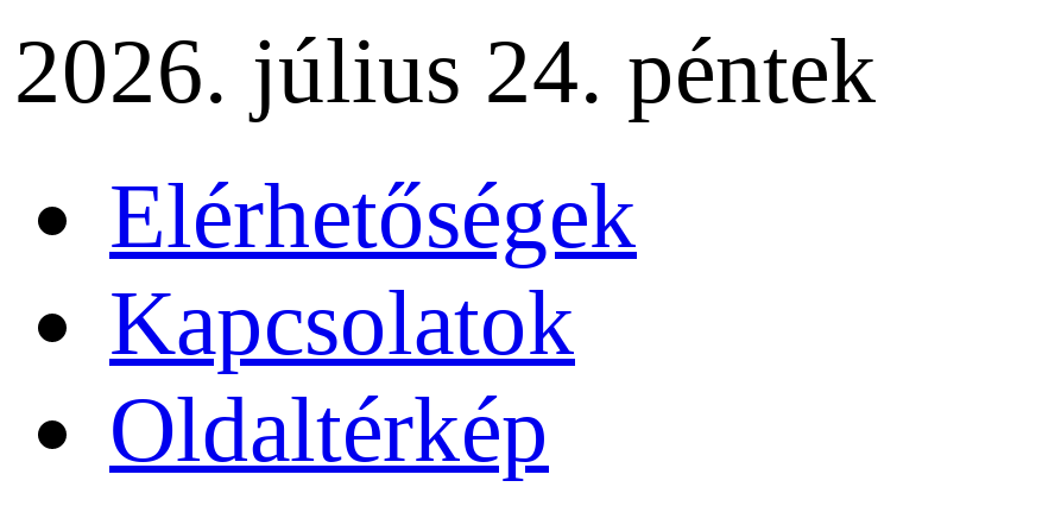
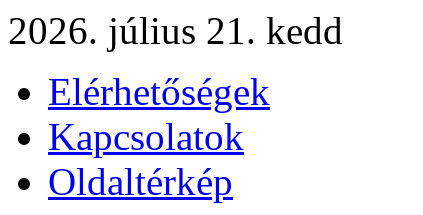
[14,19,877,121] 2026. július 24. péntek -> [8,9,343,52] 2026. július 21. kedd

